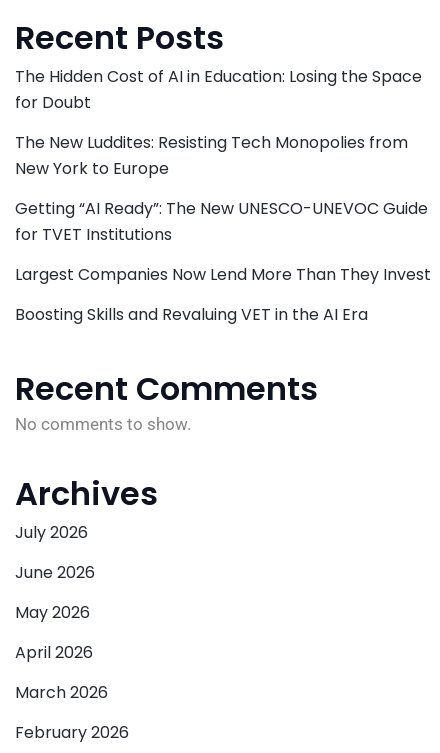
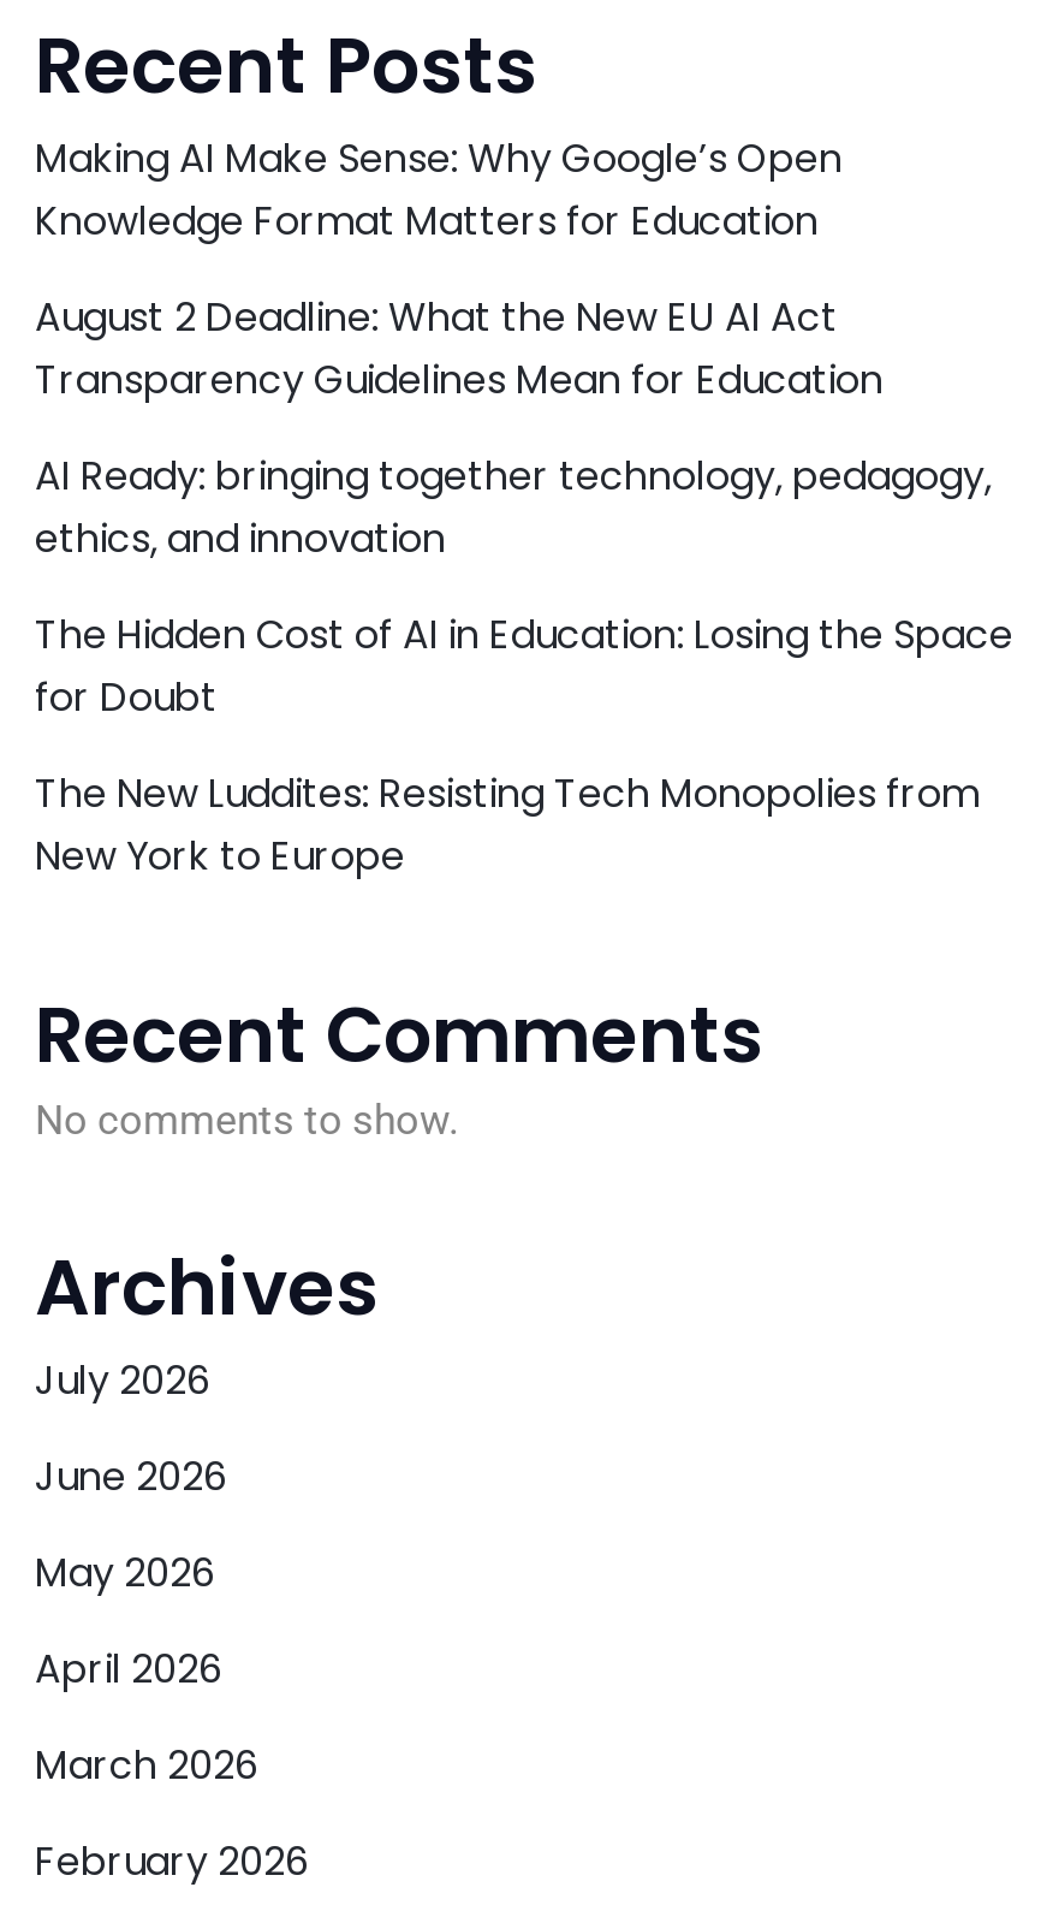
none -> [35,131,992,566] Making AI Make Sense: Why Google’s Open | Knowledge Format Matters for Education | August 2 Deadline: What the New EU AI Act | Transparency Guidelines Mean for Education | AI Ready: bringing together technology, pedagogy, | ethics, and innovation
moved [15,65,422,180] -> [35,607,1013,884]: The Hidden Cost of AI in Education: Losing the Space | for Doubt | The New Luddites: Resisting Tech Monopolies from | New York to Europe
[15,197,431,326] Getting “AI Ready”: The New UNESCO-UNEVOC Guide | for TVET Institutions | Largest Companies Now Lend More Than They Invest | Boosting Skills and Revaluing VET in the AI Era -> none

